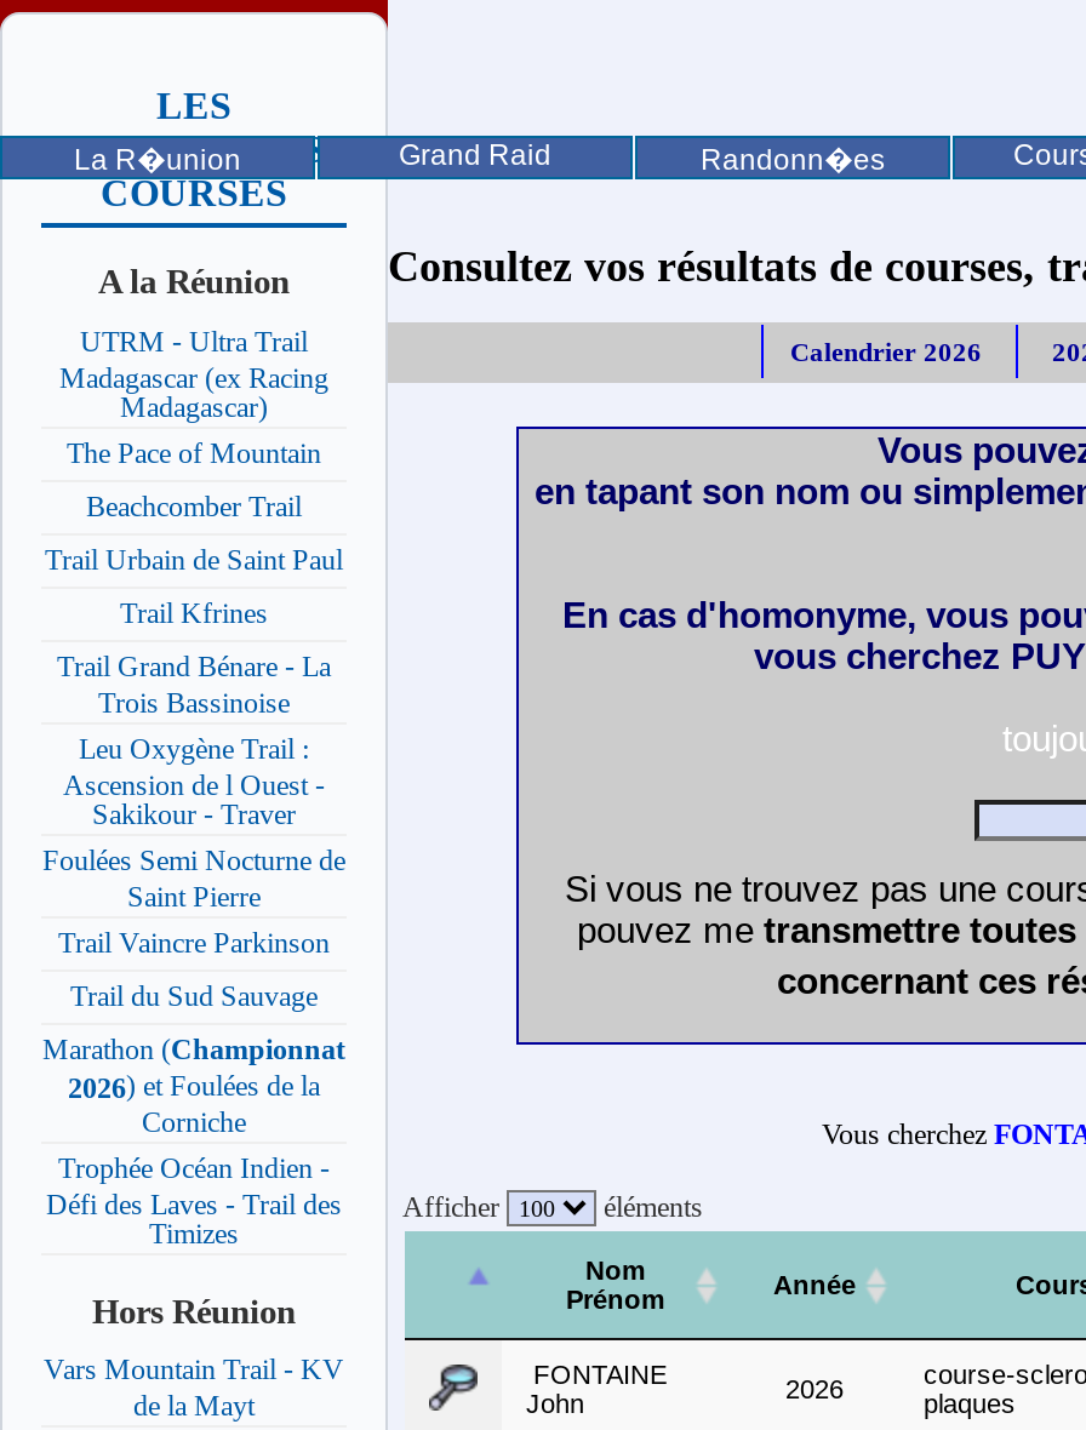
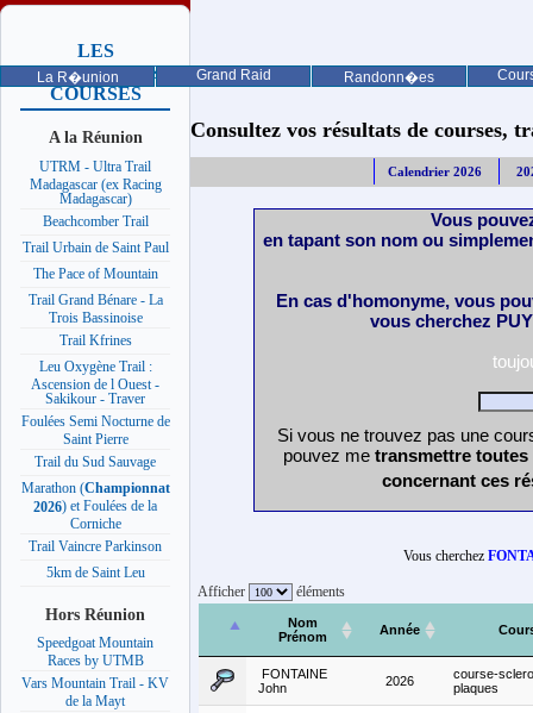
moved [67,437,321,471] -> [33,266,158,282]: The Pace of Mountain
moved [45,490,343,577] -> [22,213,168,256]: Beachcomber Trail | Trail Urbain de Saint Paul
moved [120,597,268,631] -> [59,332,131,349]: Trail Kfrines
moved [57,650,331,715] -> [28,292,162,324]: Trail Grand Bénare - La | Trois Bassinoise
moved [58,926,330,960] -> [29,538,162,555]: Trail Vaincre Parkinson
moved [42,980,345,1135] -> [21,454,170,530]: Trail du Sud Sauvage | Marathon (Championnat | 2026) et Foulées de la | Corniche
[46,1152,342,1246] Trophée Océan Indien - | Défi des Laves - Trail des | Timizes -> [46,564,145,581] 5km de Saint Leu
moved [92,1291,296,1330] -> [45,604,145,623]: Hors Réunion
none -> [37,635,153,667] Speedgoat Mountain | Races by UTMB

